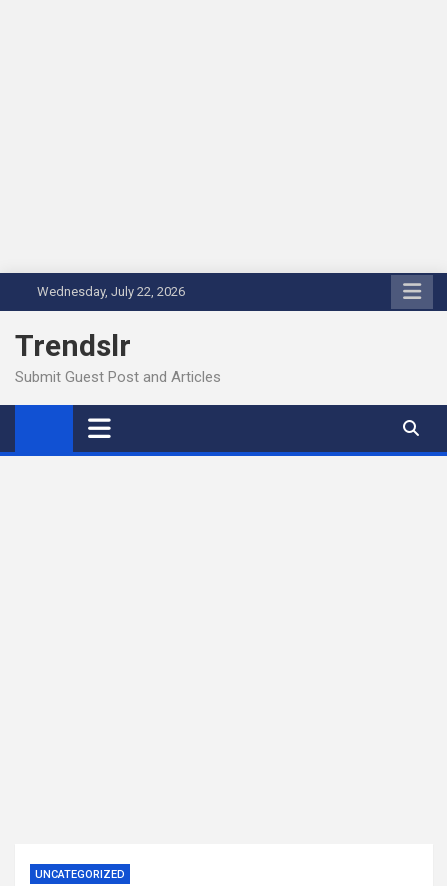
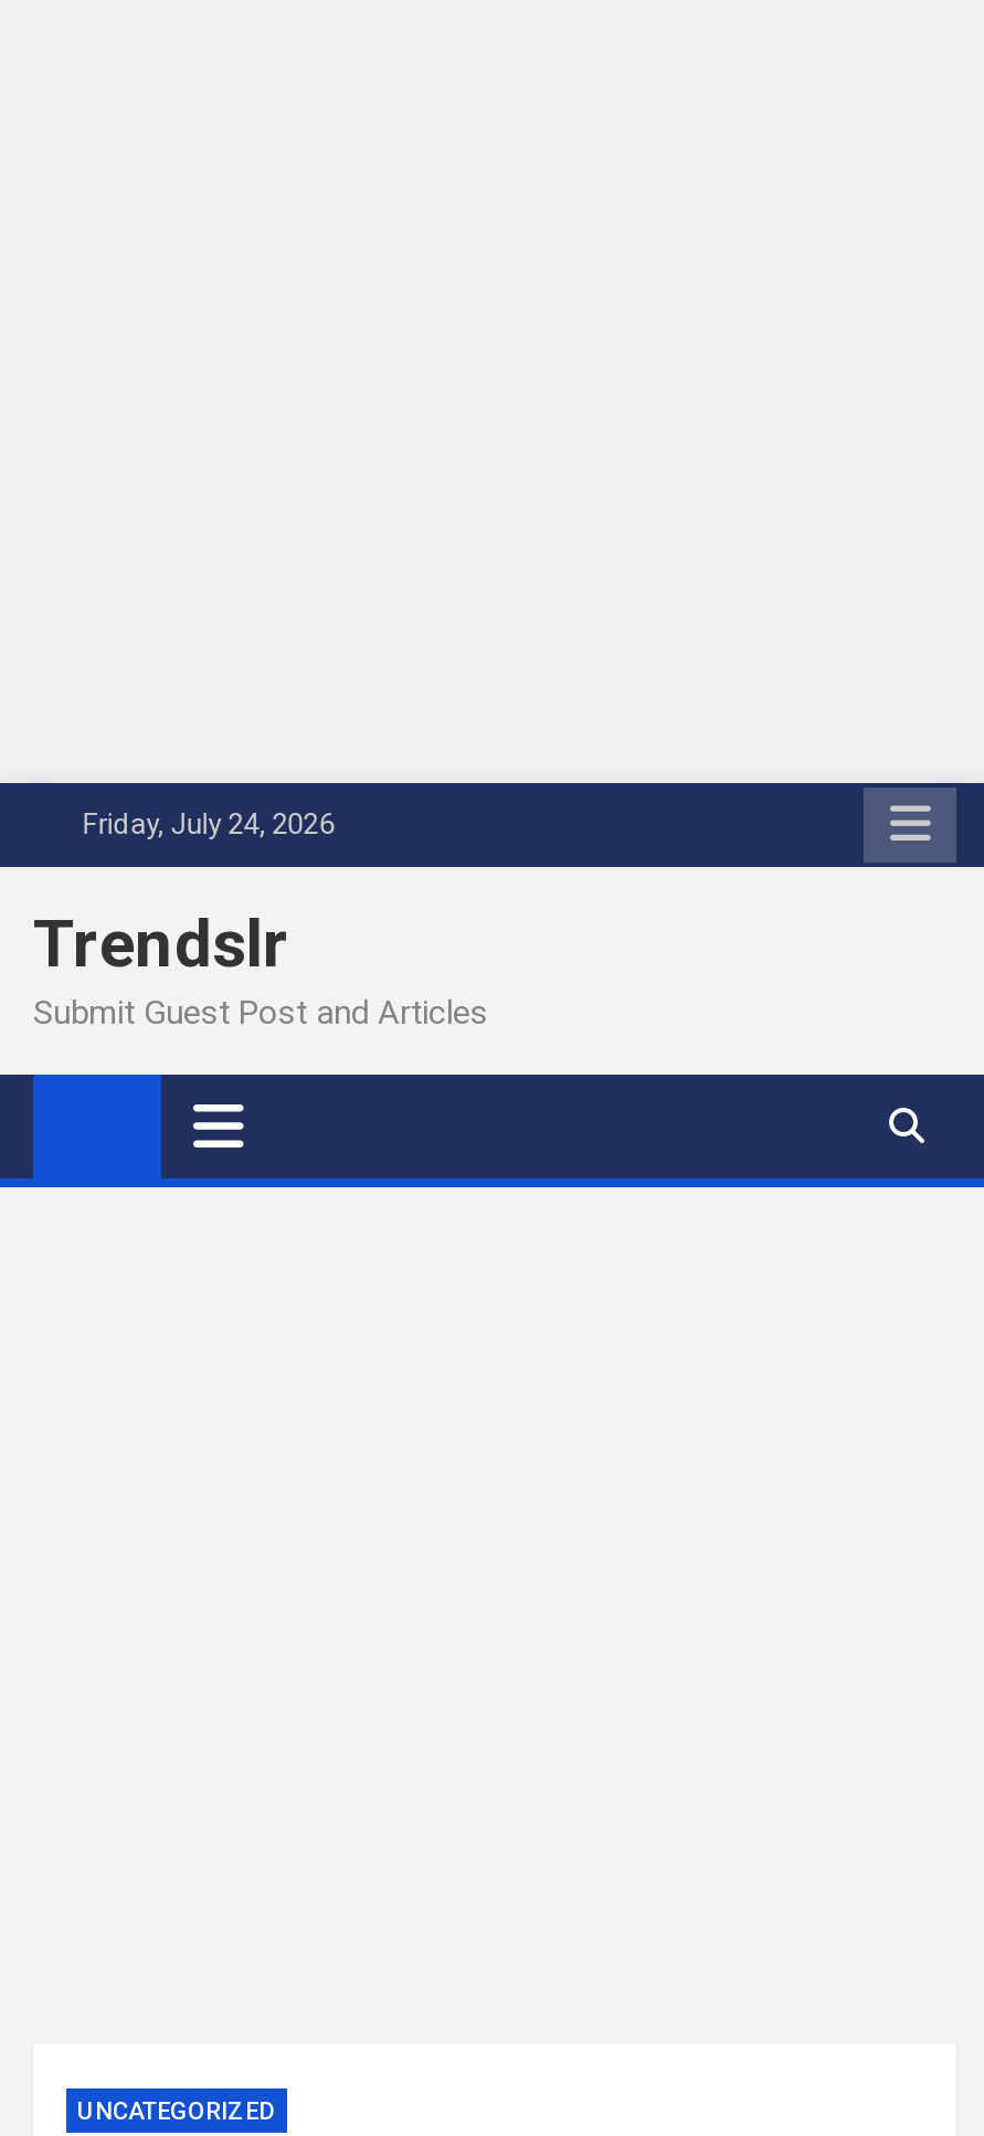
[31,284,185,299] Wednesday, July 22, 2026 -> [69,807,334,840] Friday, July 24, 2026

